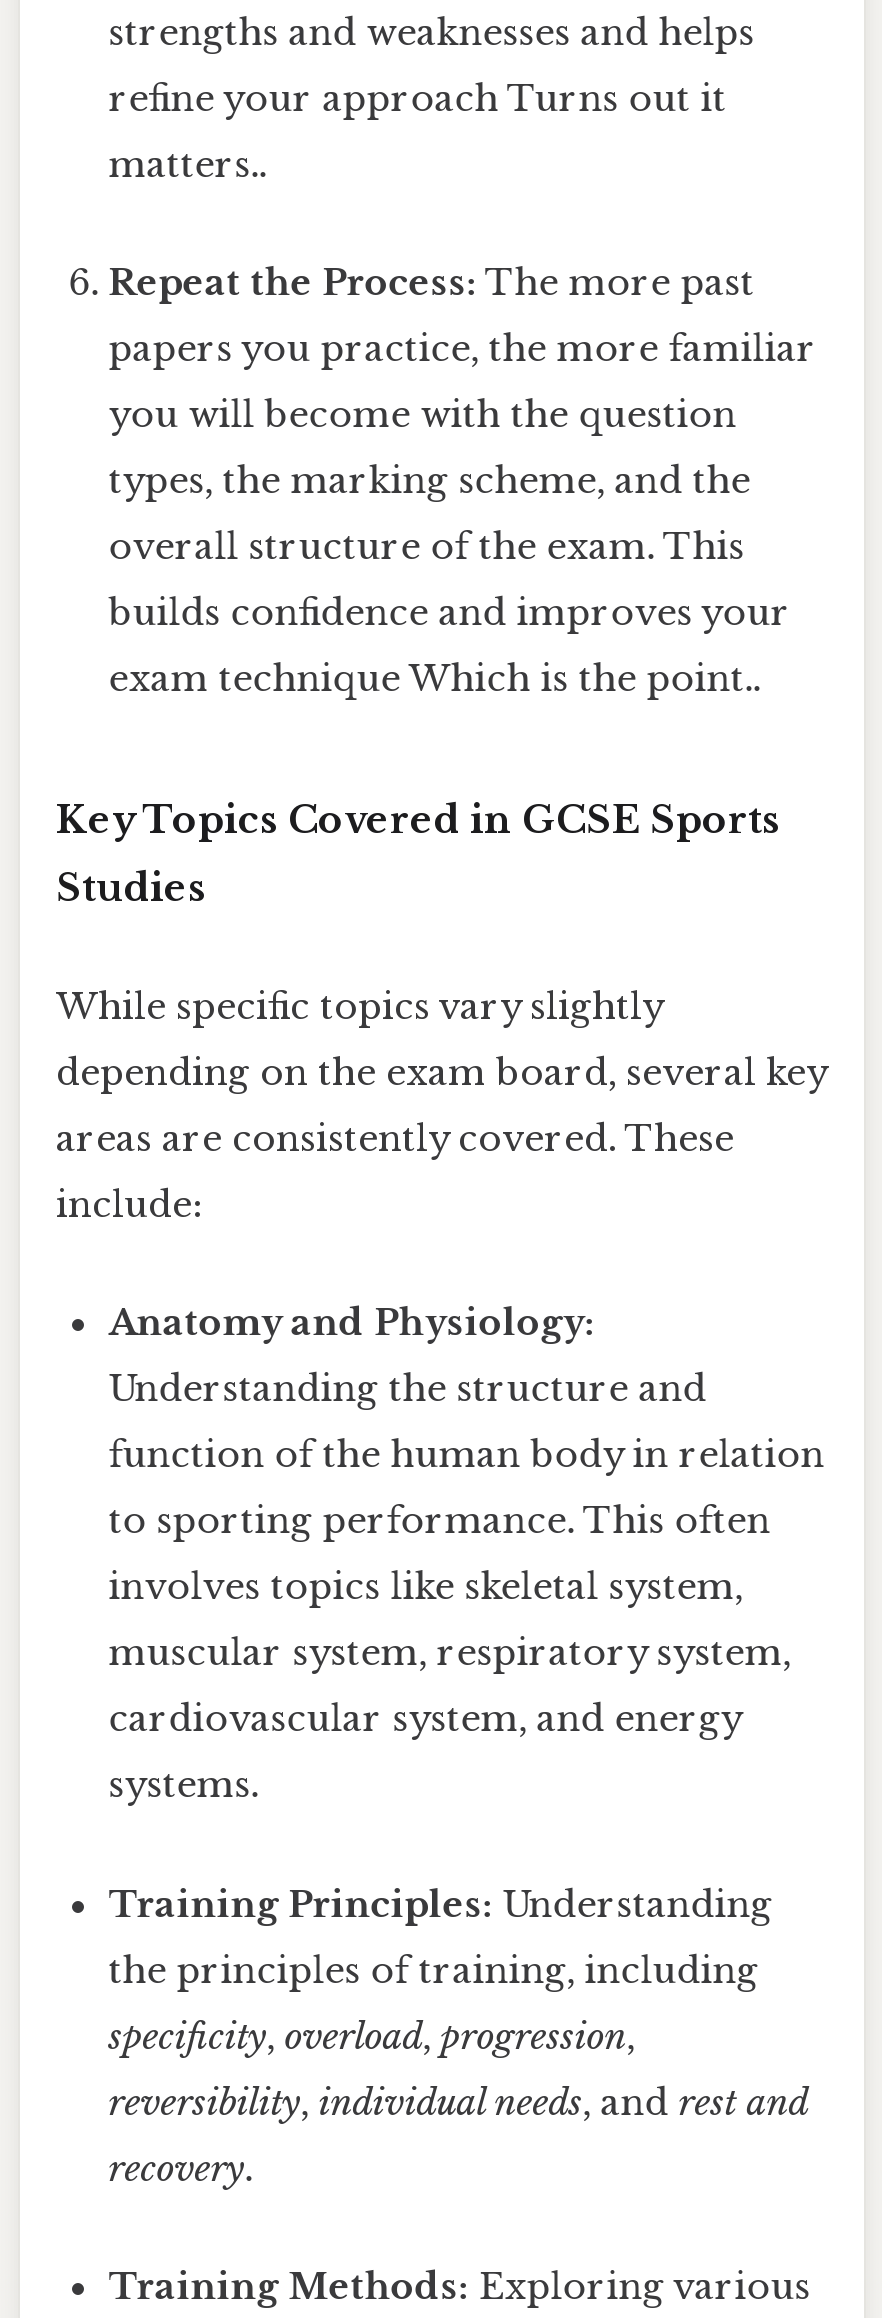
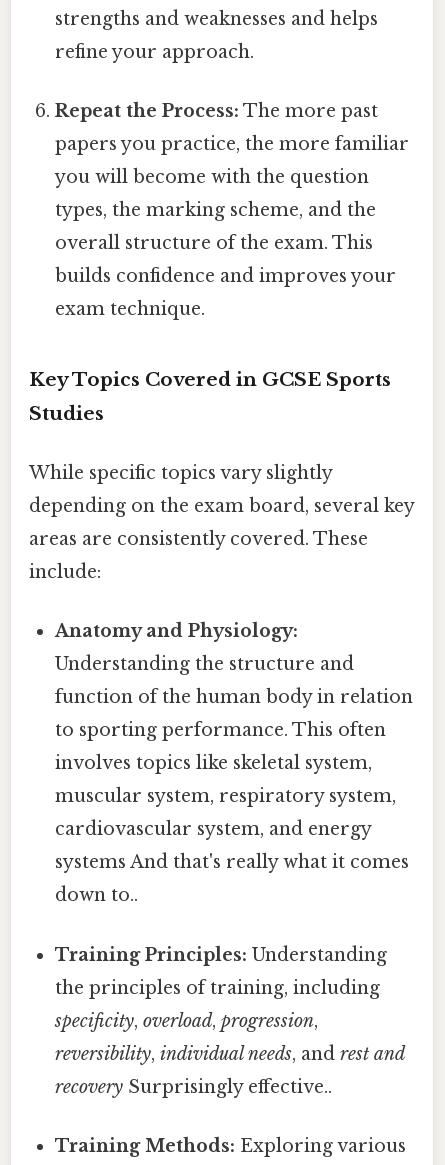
[108,77,726,187] refine your approach Turns out it | matters.. -> [55,41,254,63] refine your approach.
moved [108,261,816,635] -> [55,100,409,287]: Repeat the Process: The more past | papers you practice, the more familiar | you will become with the question | types, the marking scheme, and the | overall structure of the exam. This | builds confidence and improves your
[108,657,760,701] exam technique Which is the point.. -> [55,298,205,320] exam technique.
moved [56,797,826,1742] -> [29,368,414,840]: Key Topics Covered in GCSE Sports | Studies | While specific topics vary slightly | ... | muscular system, respiratory system, | cardiovascular system, and energy
[108,1764,258,1808] systems. -> [55,851,409,906] systems And that's really what it comes | down to..
[108,2146,252,2190] recovery. -> [55,1076,332,1098] recovery Surprisingly effective..

